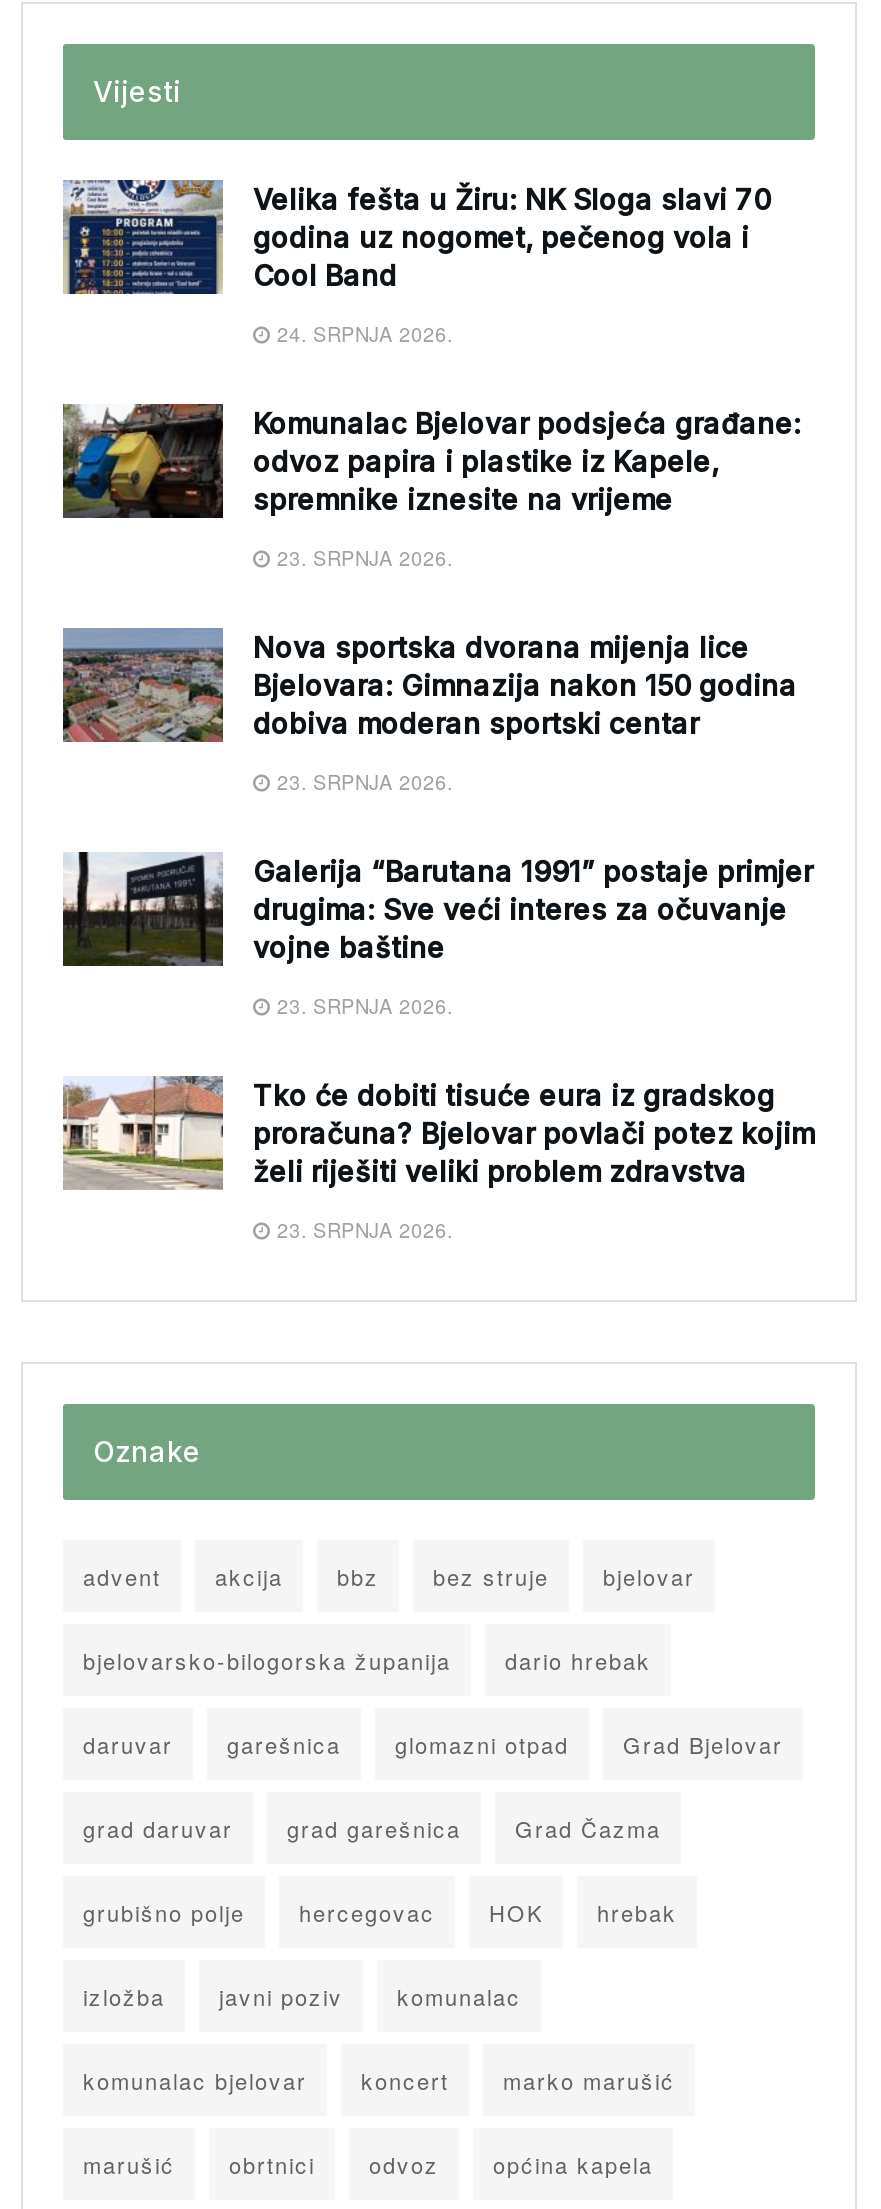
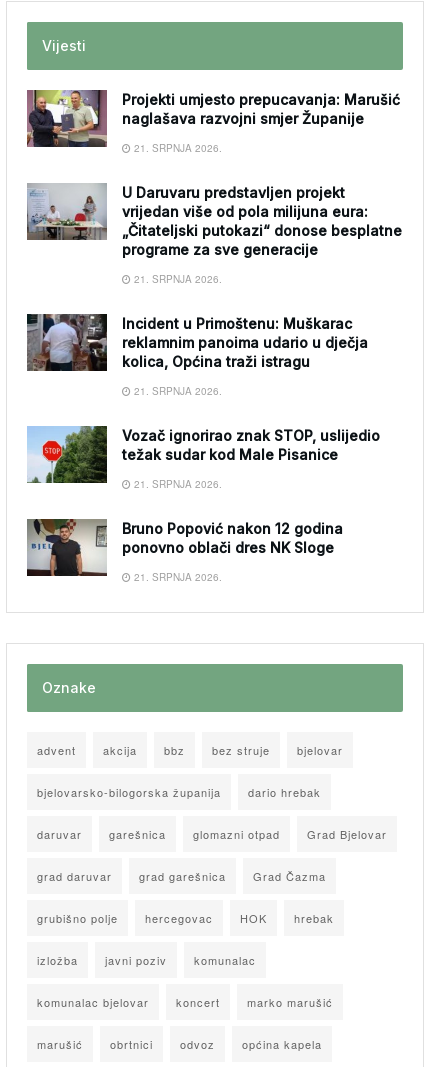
[63,178,771,296] [image] | Velika fešta u Žiru: NK Sloga slavi 70 | godina uz nogomet, pečenog vola i | Cool Band -> [27,89,400,148] [image] | Projekti umjesto prepucavanja: Marušić | naglašava razvojni smjer Županije
[271,320,453,348] 24. SRPNJA 2026. -> [131,141,222,155] 21. SRPNJA 2026.
[63,402,801,520] [image] | Komunalac Bjelovar podsjeća građane: | odvoz papira i plastike iz Kapele, | spremnike iznesite na vrijeme -> [27,182,402,258] [image] | U Daruvaru predstavljen projekt | vrijedan više od pola milijuna eura: | „Čitateljski putokazi“ donose besplatne | programe za sve generacije
[271,544,453,572] 23. SRPNJA 2026. -> [131,272,222,286] 21. SRPNJA 2026.
[63,626,797,744] [image] | Nova sportska dvorana mijenja lice | Bjelovara: Gimnazija nakon 150 godina | dobiva moderan sportski centar -> [27,313,368,372] [image] | Incident u Primoštenu: Muškarac | reklamnim panoima udario u dječja | kolica, Općina traži istragu
[271,768,453,796] 23. SRPNJA 2026. -> [131,384,222,398] 21. SRPNJA 2026.
[61,850,813,968] [image] | Galerija “Barutana 1991” postaje primjer | drugima: Sve veći interes za očuvanje | vojne baštine -> [27,425,380,484] [image] | Vozač ignorirao znak STOP, uslijedio | težak sudar kod Male Pisanice
[271,992,453,1020] 23. SRPNJA 2026. -> [131,477,222,491] 21. SRPNJA 2026.
[63,1074,815,1192] [image] | Tko će dobiti tisuće eura iz gradskog | proračuna? Bjelovar povlači potez kojim | želi riješiti veliki problem zdravstva -> [26,518,343,577] [image] | Bruno Popović nakon 12 godina | ponovno oblači dres NK Sloge
[271,1216,453,1244] 23. SRPNJA 2026. -> [131,570,222,584] 21. SRPNJA 2026.

